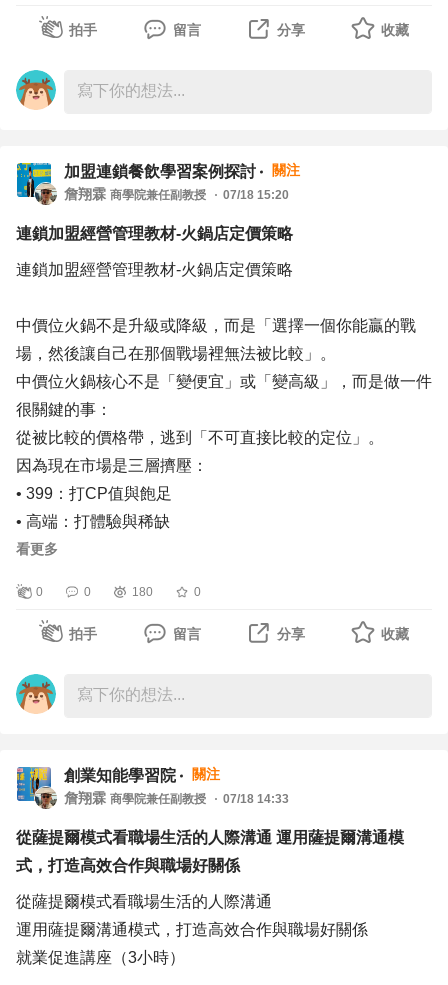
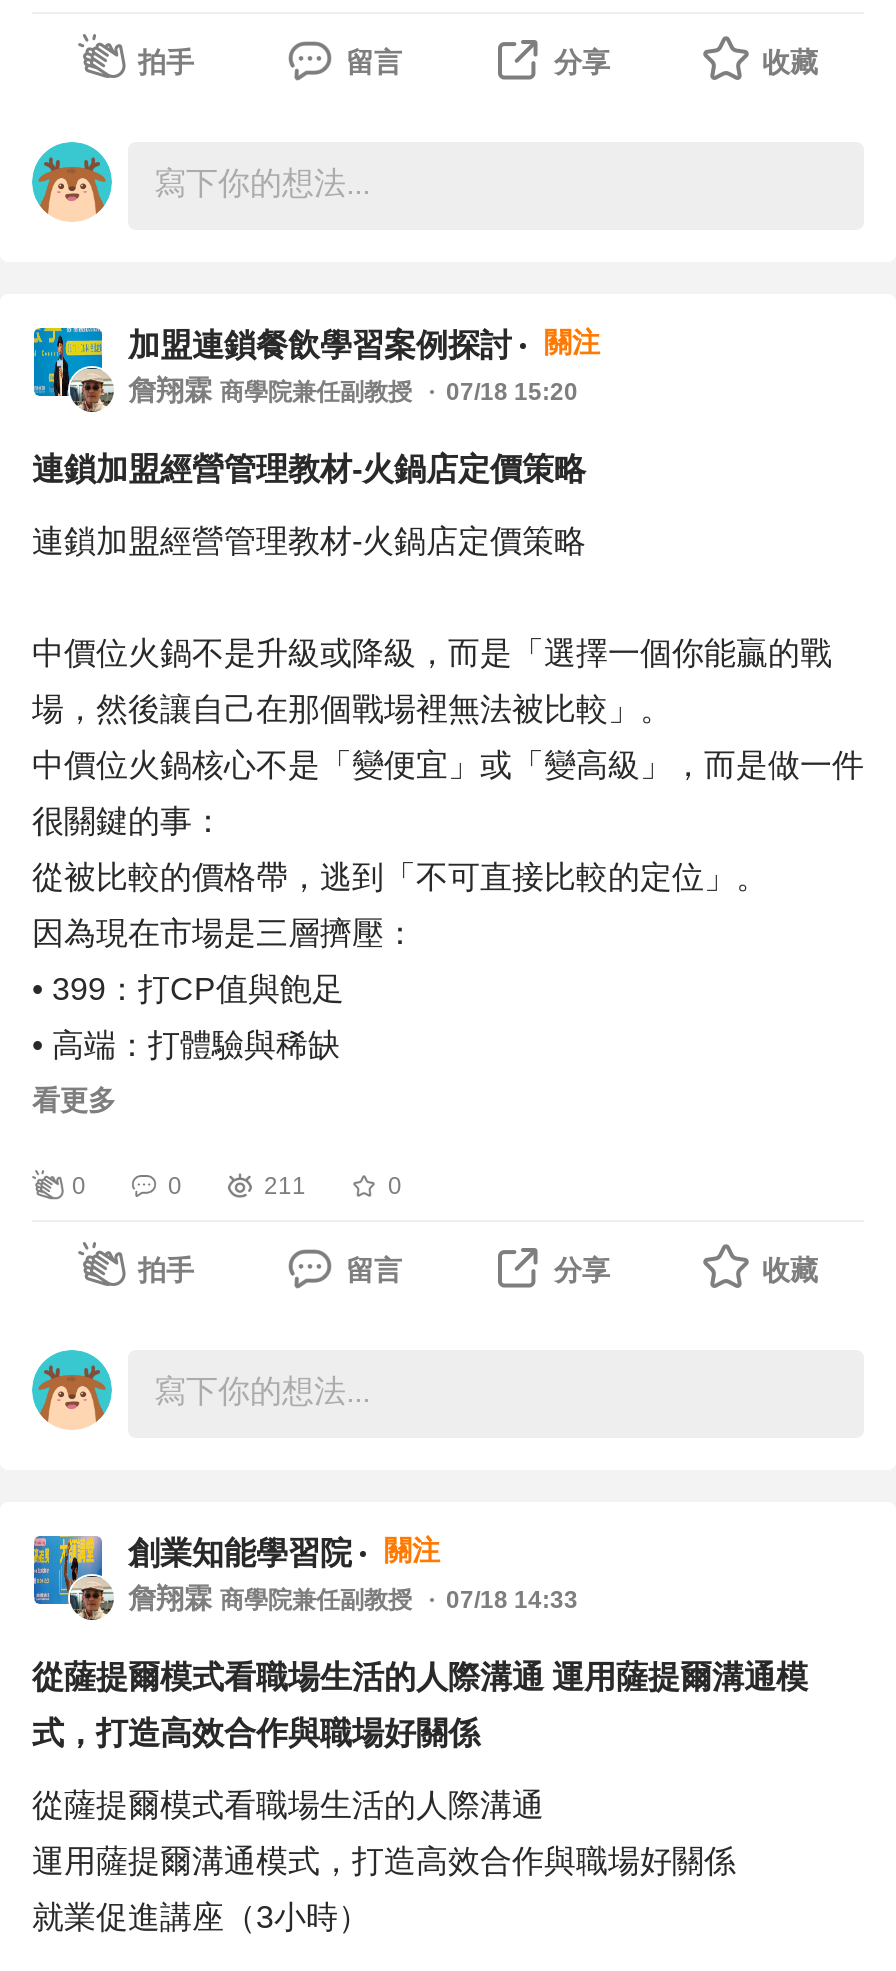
[132,585,153,599] 180 -> [264,1172,306,1200] 211

